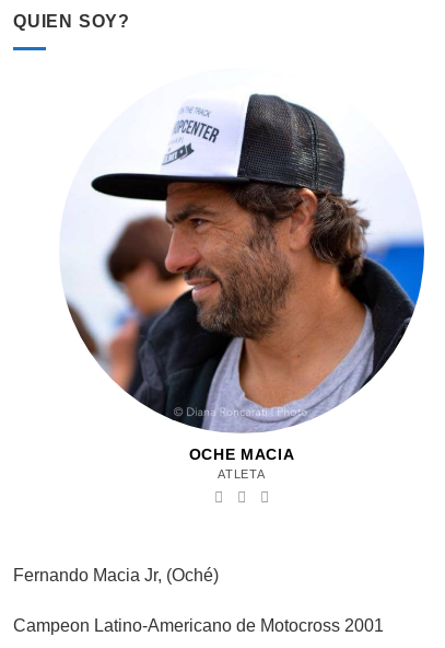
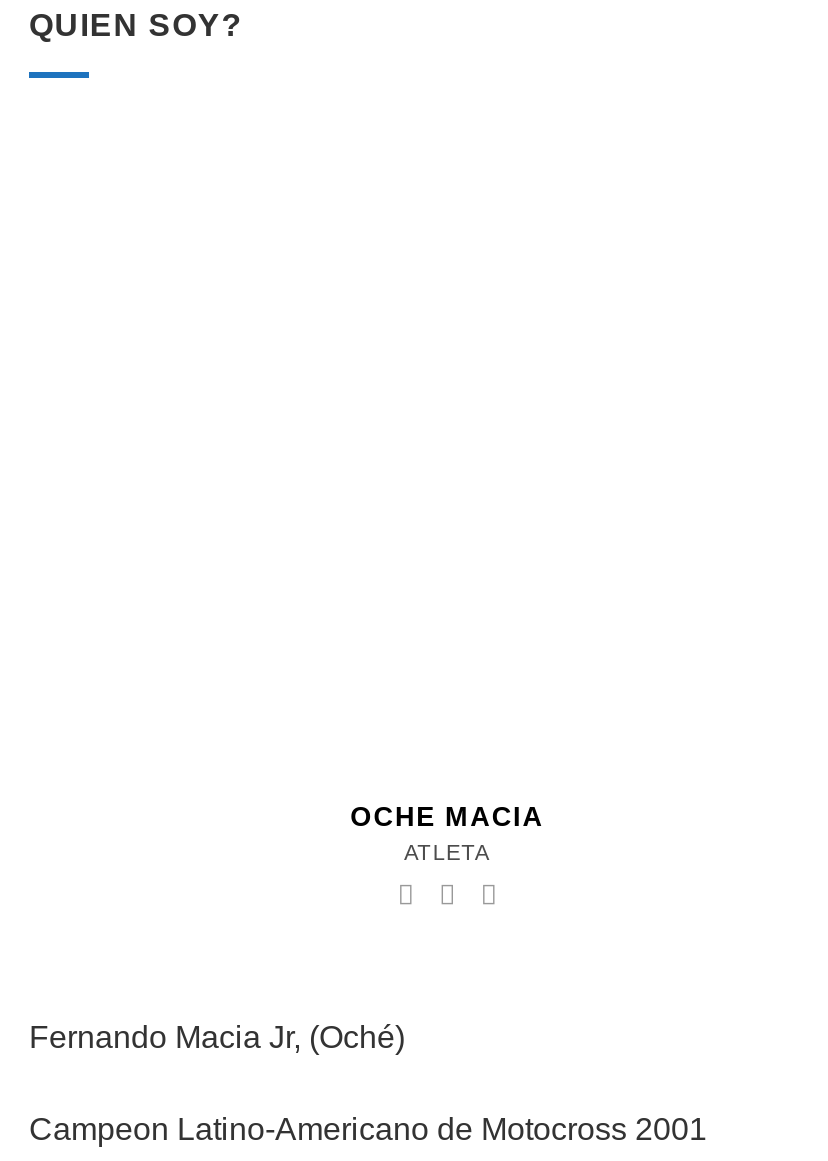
[63,93,425,433] [image] -> none

